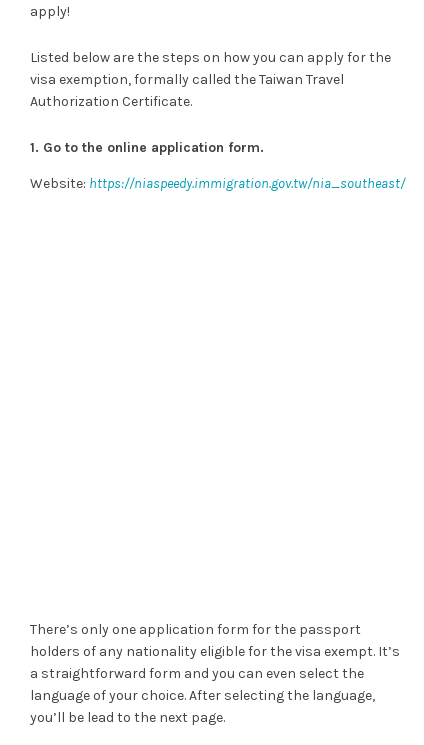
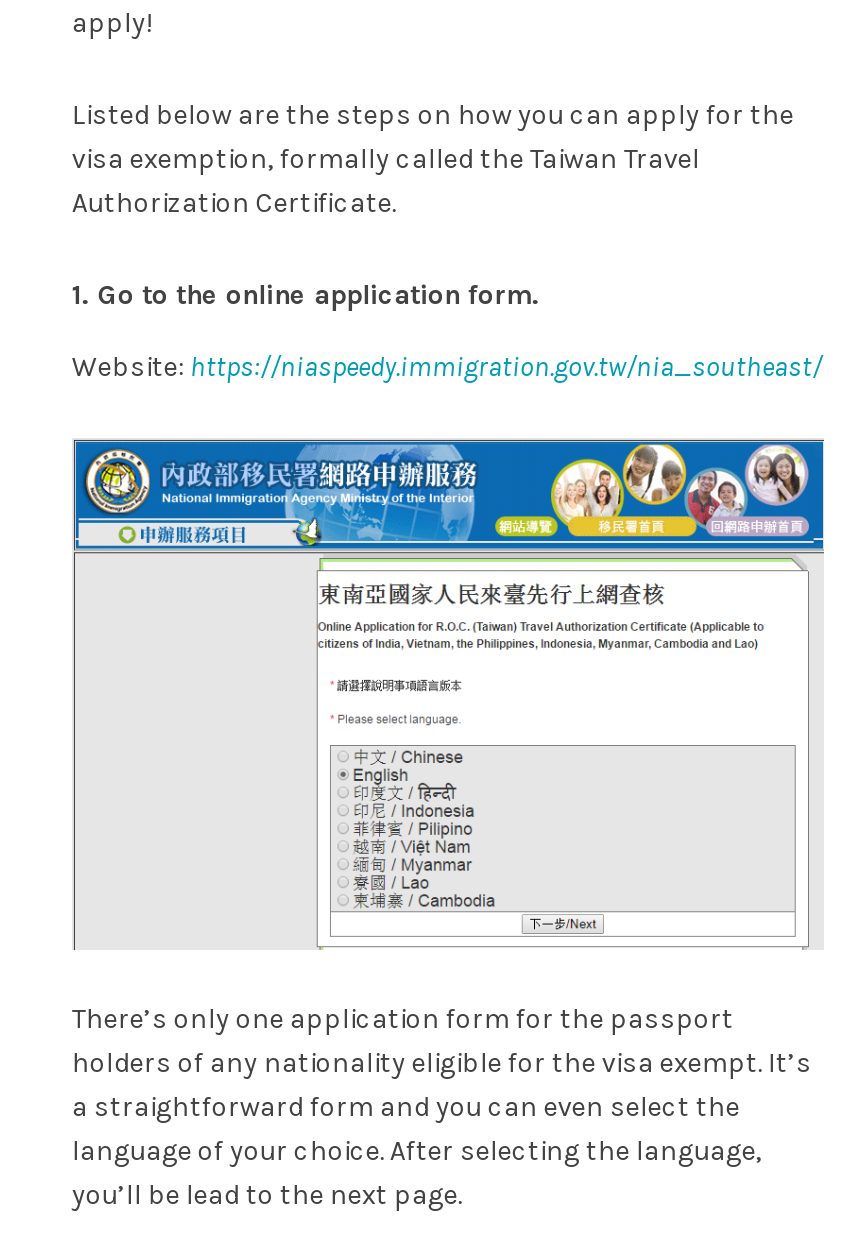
none -> [72,438,826,950] [image]

